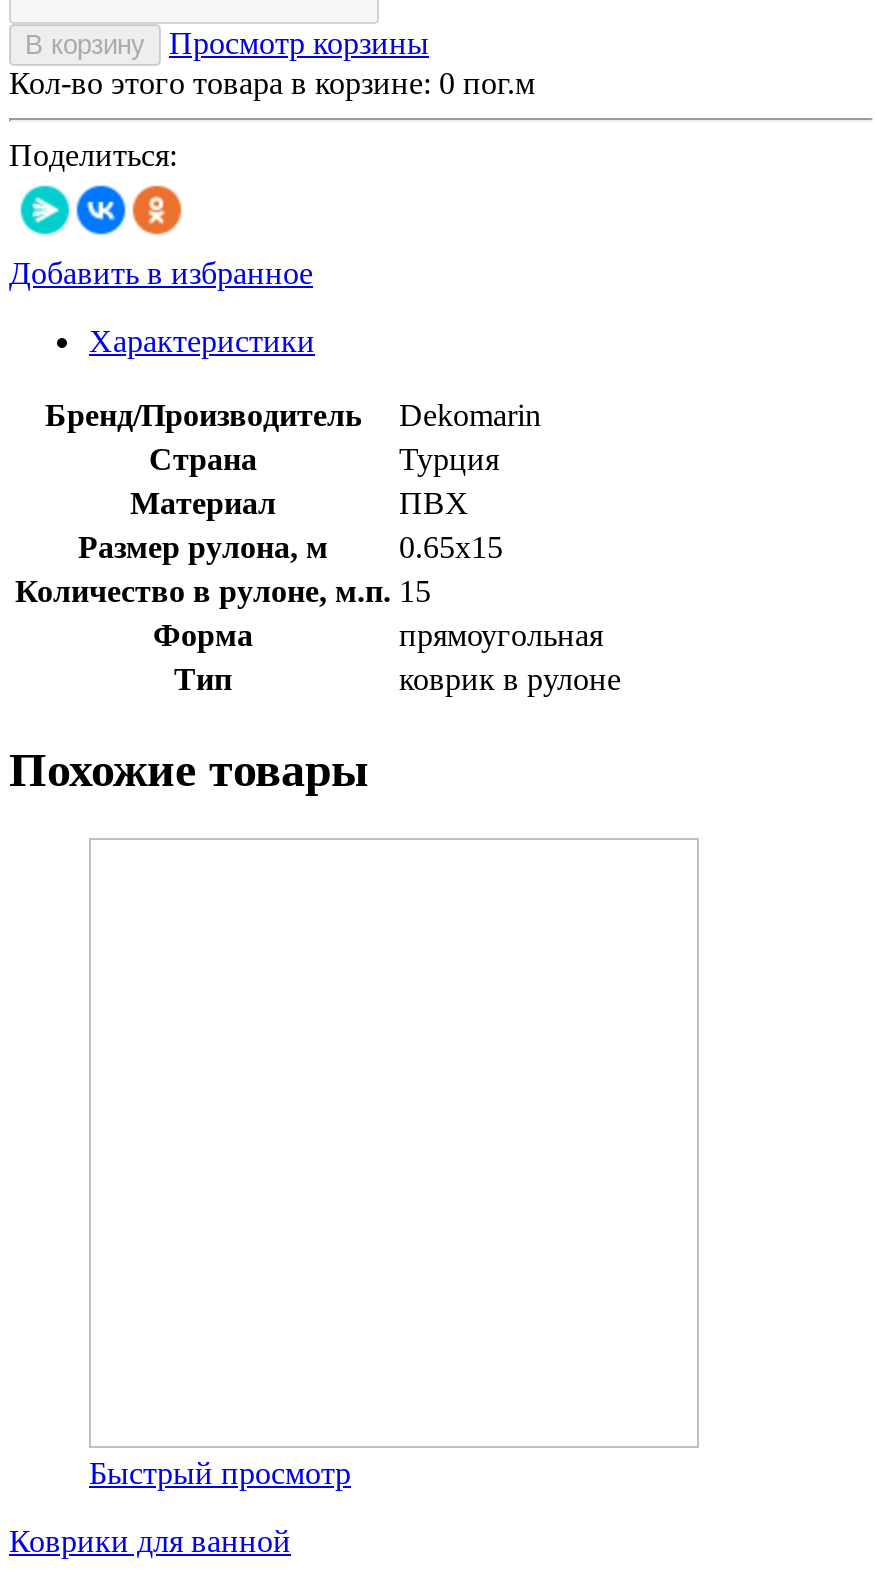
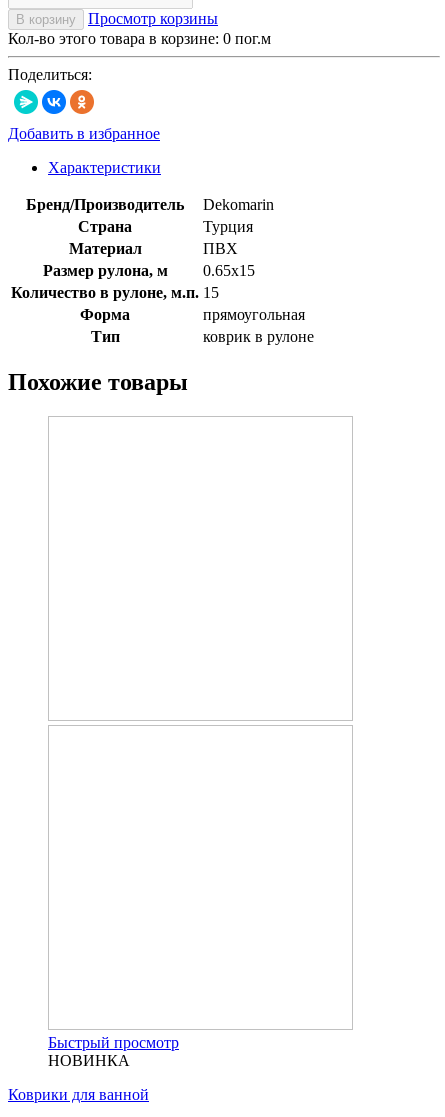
none -> [48,1052,130,1069] НОВИНКА

